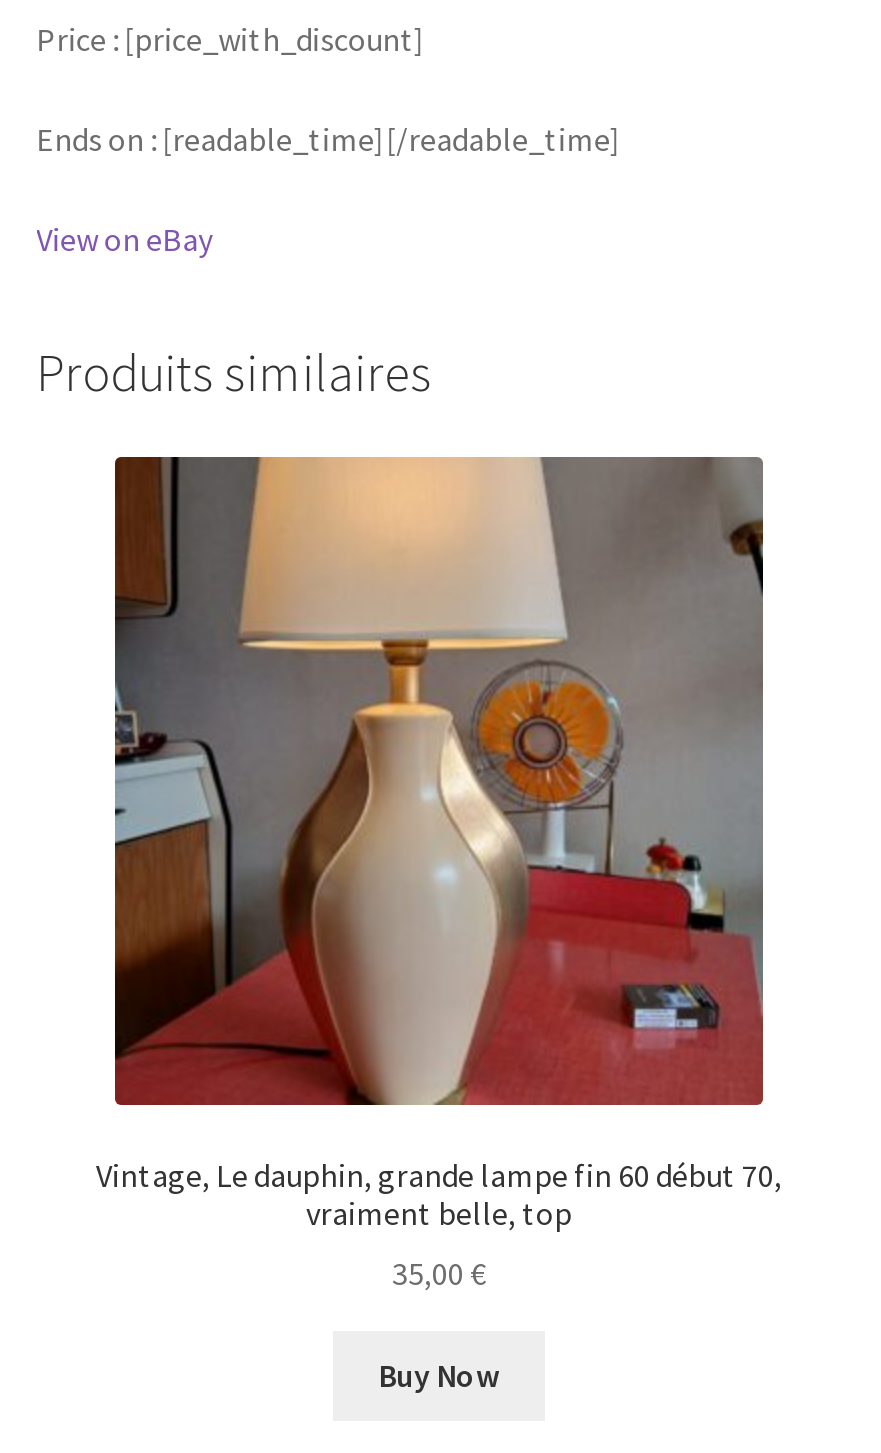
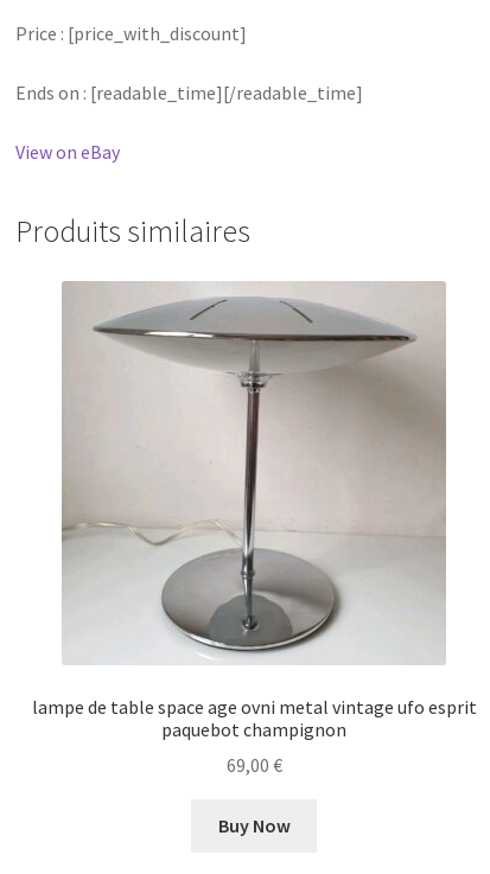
[96,455,782,1232] [image] | Vintage, Le dauphin, grande lampe fin 60 début 70, | vraiment belle, top -> [31,281,476,741] [image] | lampe de table space age ovni metal vintage ufo esprit | paquebot champignon
[392,1253,486,1293] 35,00 € -> [226,753,282,777] 69,00 €

